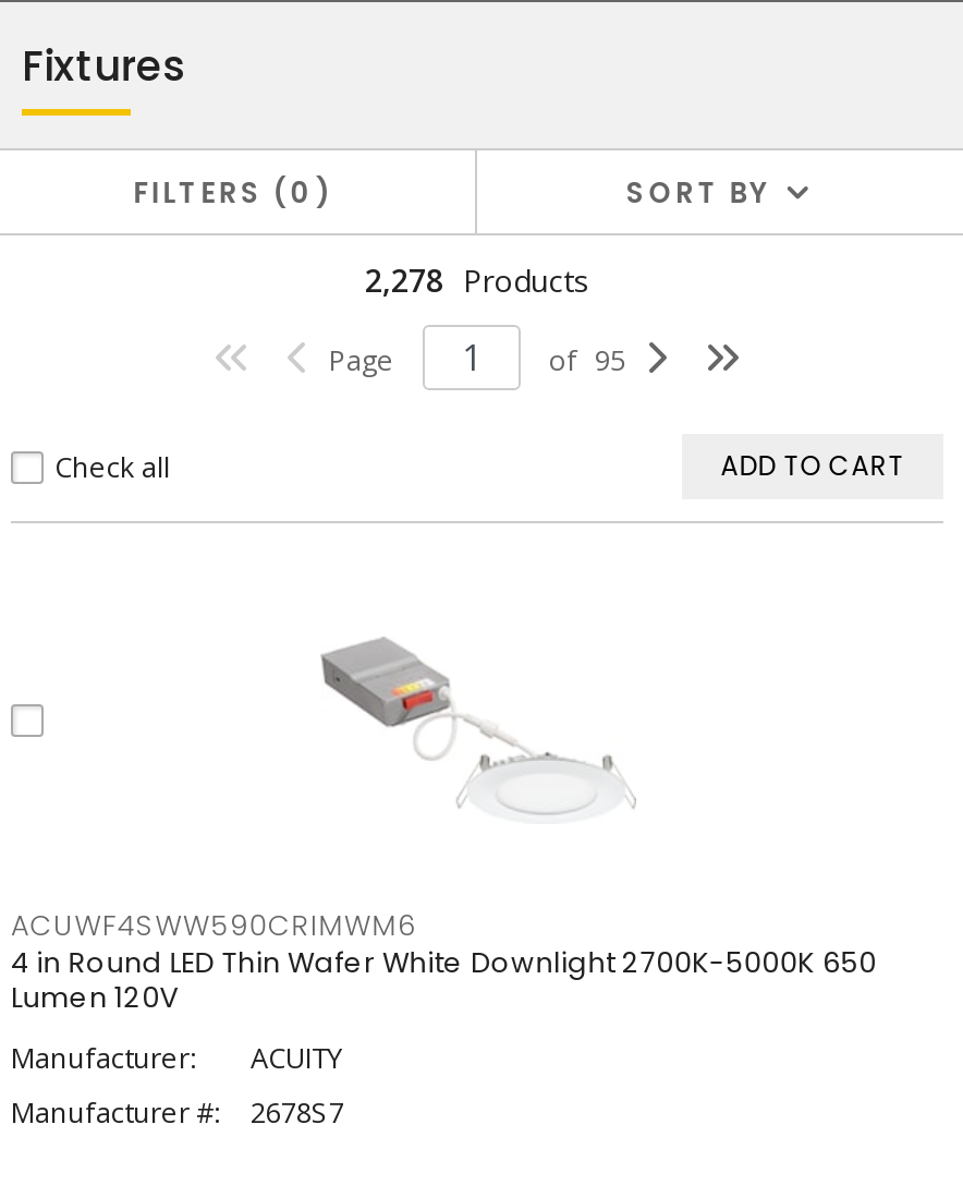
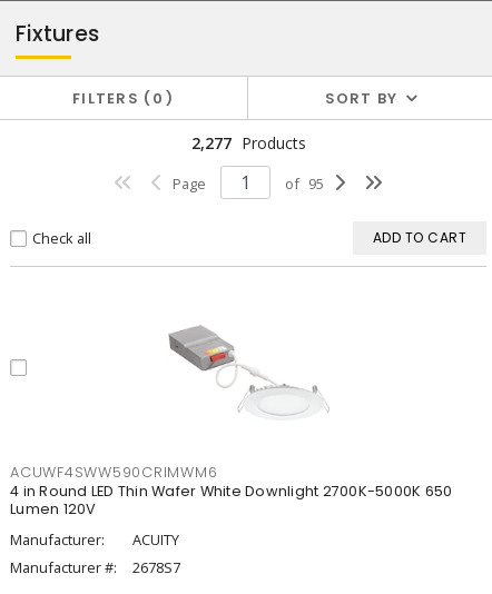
[365,259,589,301] 2,278 Products -> [191,132,306,154] 2,277 Products

